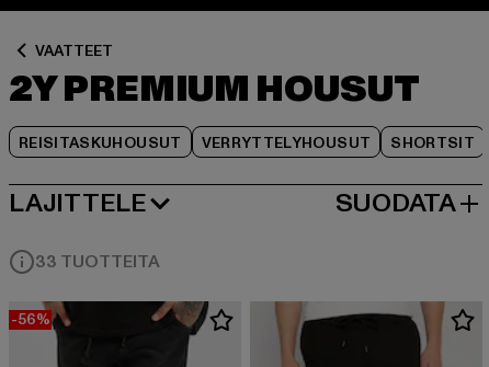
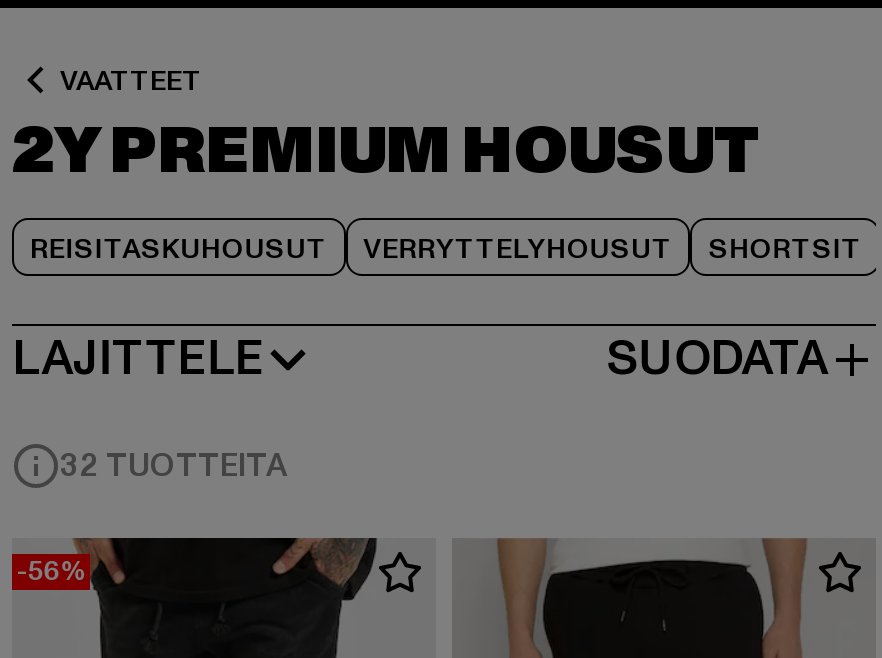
[35,250,160,274] 33 TUOTTEITA -> [60,444,288,488] 32 TUOTTEITA

